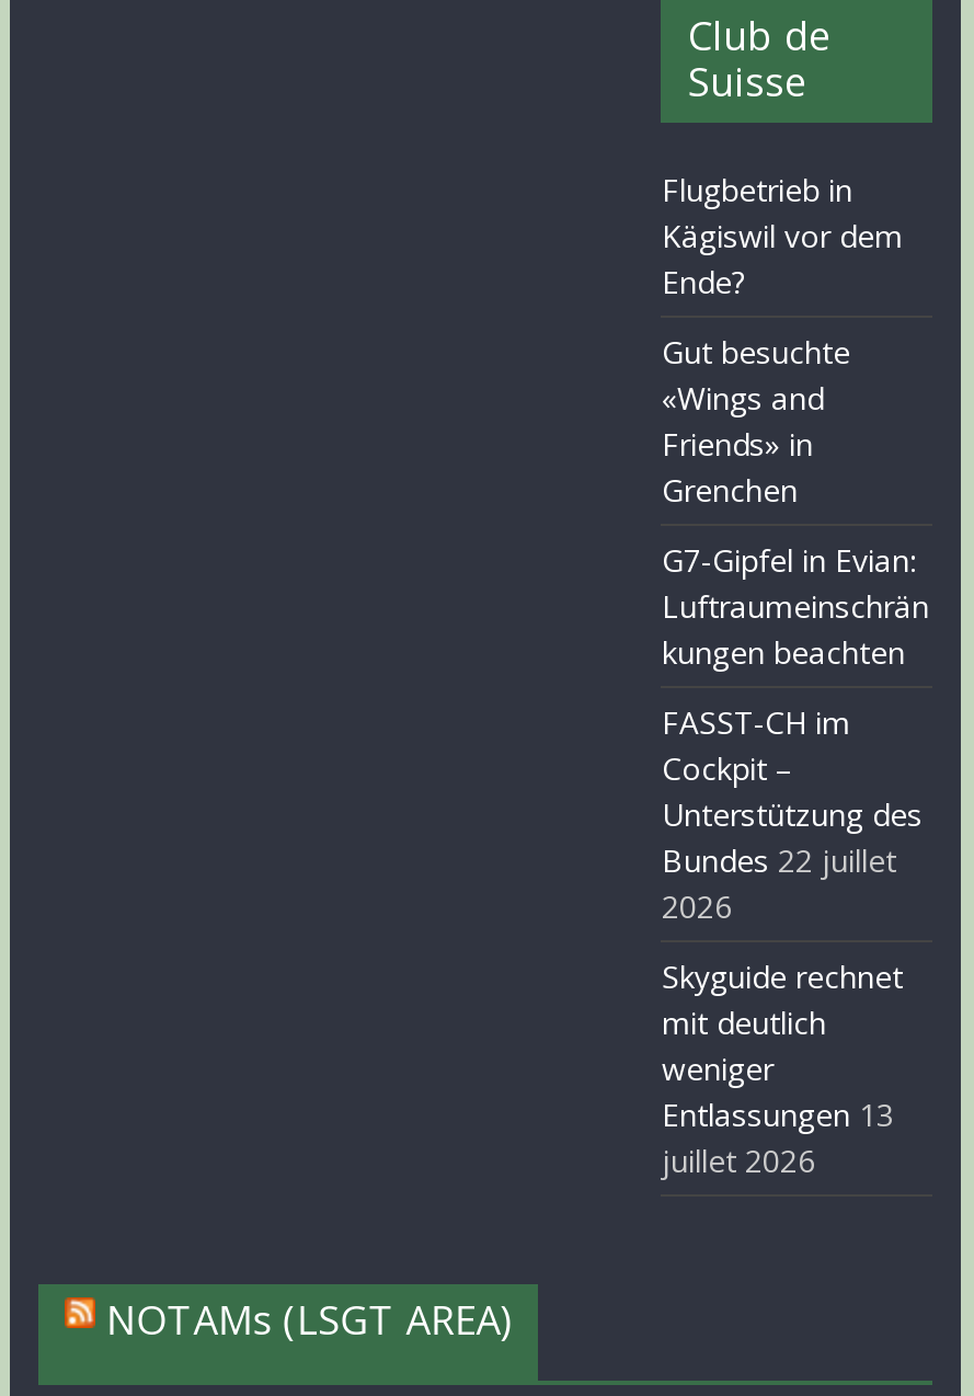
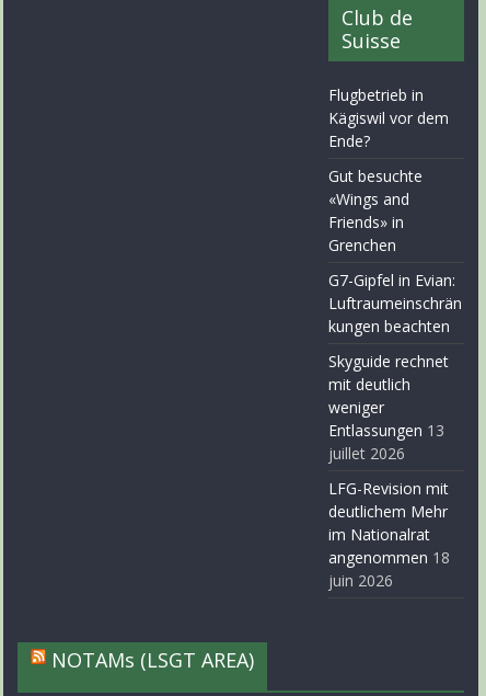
[662,701,923,927] FASST-CH im | Cockpit – | Unterstützung des | Bundes 22 juillet | 2026 -> none
moved [662,956,903,1181] -> [329,351,449,464]: Skyguide rechnet | mit deutlich | weniger | Entlassungen 13 | juillet 2026
none -> [329,478,450,591] LFG-Revision mit | deutlichem Mehr | im Nationalrat | angenommen 18 | juin 2026

